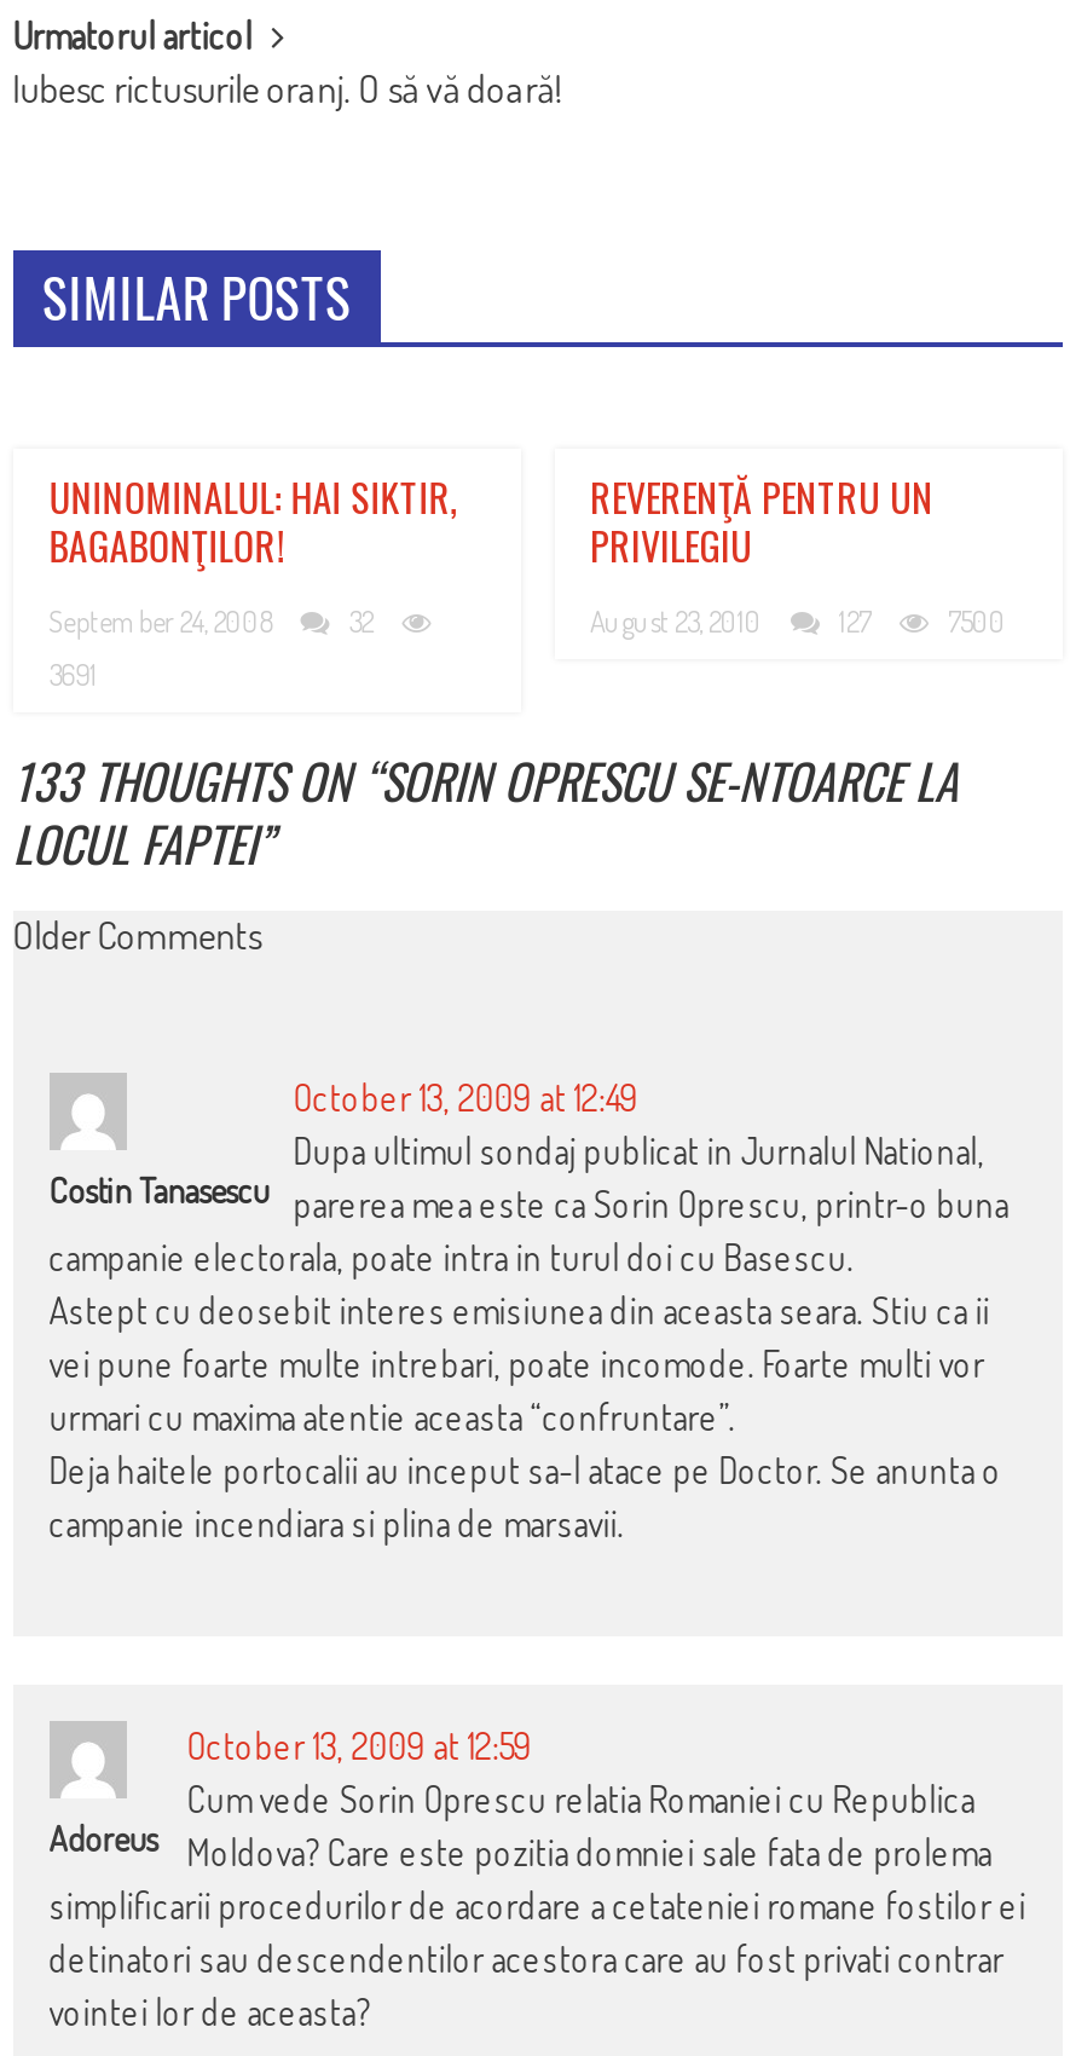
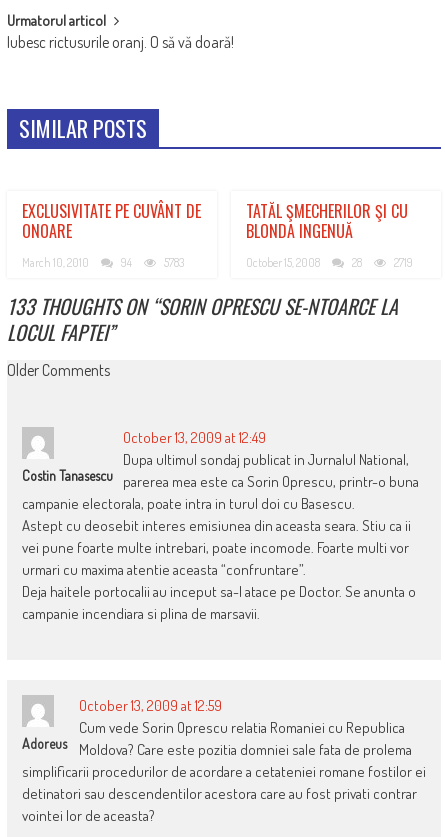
[49,468,458,693] UNINOMINALUL: HAI SIKTIR, | BAGABONŢILOR! | September 24, 2008 | 32 | 3691 -> [22,199,201,270] EXCLUSIVITATE PE CUVÂNT DE | ONOARE | March 10, 2010 | 94 | 5783
[590,468,1006,639] REVERENŢĂ PENTRU UN | PRIVILEGIU | August 23, 2010 | 127 | 7500 -> [245,199,412,270] TATĂL ŞMECHERILOR ŞI CU | BLONDA INGENUĂ | October 15, 2008 | 28 | 2719

